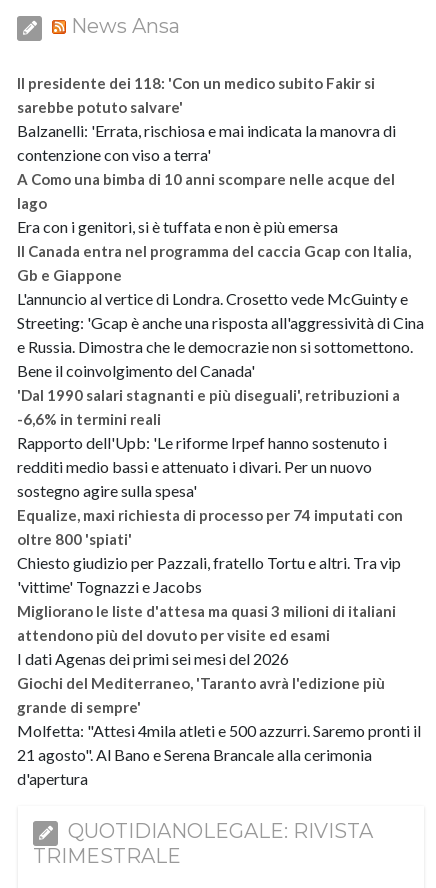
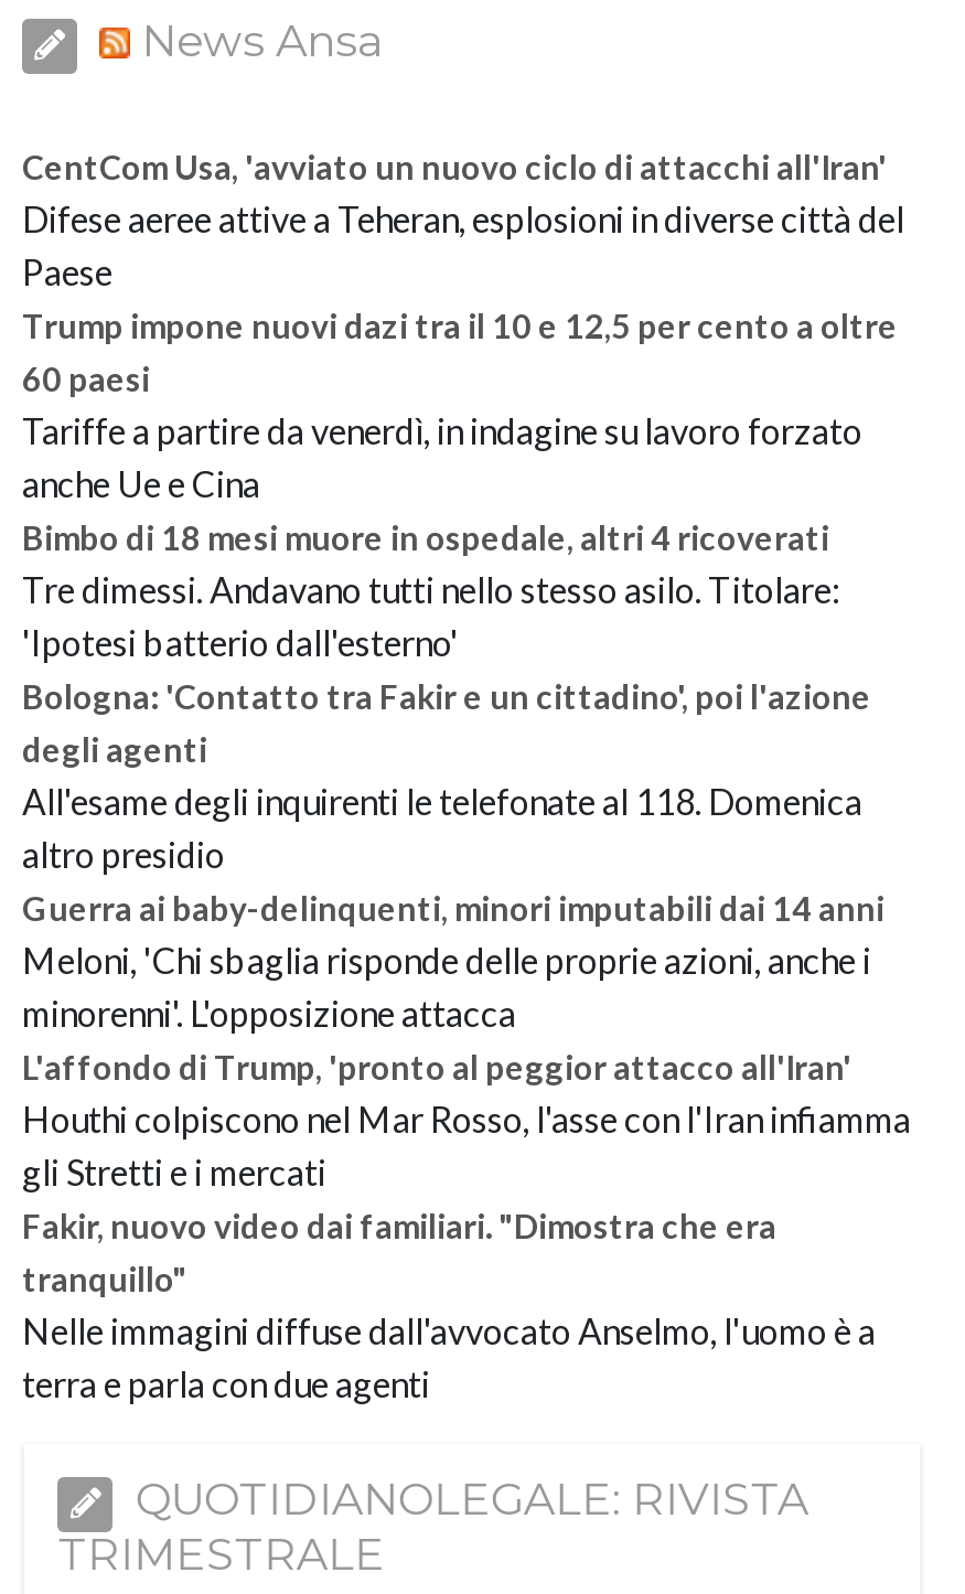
[17,73,424,787] Il presidente dei 118: 'Con un medico subito Fakir si | sarebbe potuto salvare' | Balzanelli: 'Errata, rischiosa e mai indicata la manovra di | contenzione con viso a terra' | A Como una bimba di 10 anni scompare nelle acque del | lago | Era con i genitori, si è tuffata e non è più emersa | Il Canada entra nel programma del caccia Gcap con Italia, | Gb e Giappone | L'annuncio al vertice di Londra. Crosetto vede McGuinty e | Streeting: 'Gcap è anche una risposta all'aggressività di Cina | e Russia. Dimostra che le democrazie non si sottomettono. | Bene il coinvolgimento del Canada' | 'Dal 1990 salari stagnanti e più diseguali', retribuzioni a | -6,6% in termini reali | Rapporto dell'Upb: 'Le riforme Irpef hanno sostenuto i | redditi medio bassi e attenuato i divari. Per un nuovo | sostegno agire sulla spesa' | Equalize, maxi richiesta di processo per 74 imputati con | oltre 800 'spiati' | Chiesto giudizio per Pazzali, fratello Tortu e altri. Tra vip | 'vittime' Tognazzi e Jacobs | Migliorano le liste d'attesa ma quasi 3 milioni di italiani | attendono più del dovuto per visite ed esami | I dati Agenas dei primi sei mesi del 2026 | Giochi del Mediterraneo, 'Taranto avrà l'edizione più | grande di sempre' | Molfetta: "Attesi 4mila atleti e 500 azzurri. Saremo pronti il | 21 agosto". Al Bano e Serena Brancale alla cerimonia | d'apertura -> [22,146,911,1403] CentCom Usa, 'avviato un nuovo ciclo di attacchi all'Iran' | Difese aeree attive a Teheran, esplosioni in diverse città del | Paese | Trump impone nuovi dazi tra il 10 e 12,5 per cento a oltre | 60 paesi | Tariffe a partire da venerdì, in indagine su lavoro forzato | anche Ue e Cina | Bimbo di 18 mesi muore in ospedale, altri 4 ricoverati | Tre dimessi. Andavano tutti nello stesso asilo. Titolare: | 'Ipotesi batterio dall'esterno' | Bologna: 'Contatto tra Fakir e un cittadino', poi l'azione | degli agenti | All'esame degli inquirenti le telefonate al 118. Domenica | altro presidio | Guerra ai baby-delinquenti, minori imputabili dai 14 anni | Meloni, 'Chi sbaglia risponde delle proprie azioni, anche i | minorenni'. L'opposizione attacca | L'affondo di Trump, 'pronto al peggior attacco all'Iran' | Houthi colpiscono nel Mar Rosso, l'asse con l'Iran infiamma | gli Stretti e i mercati | Fakir, nuovo video dai familiari. "Dimostra che era | tranquillo" | Nelle immagini diffuse dall'avvocato Anselmo, l'uomo è a | terra e parla con due agenti

